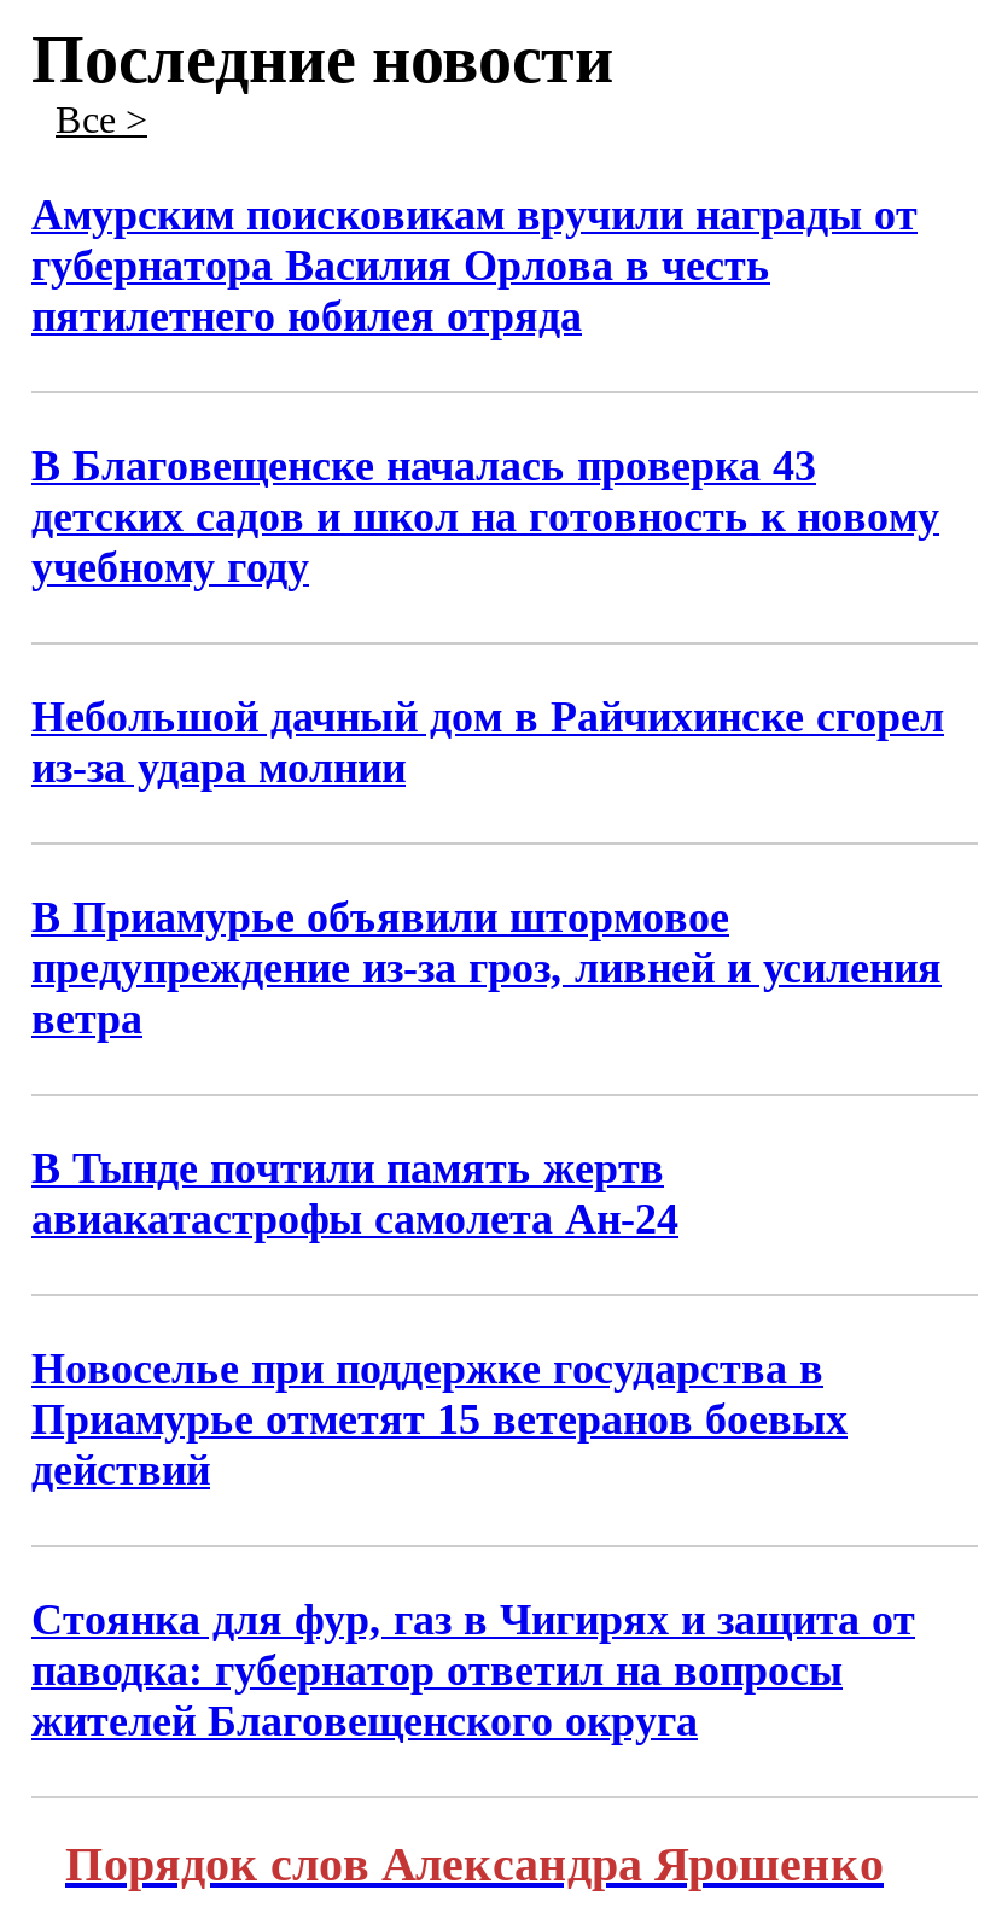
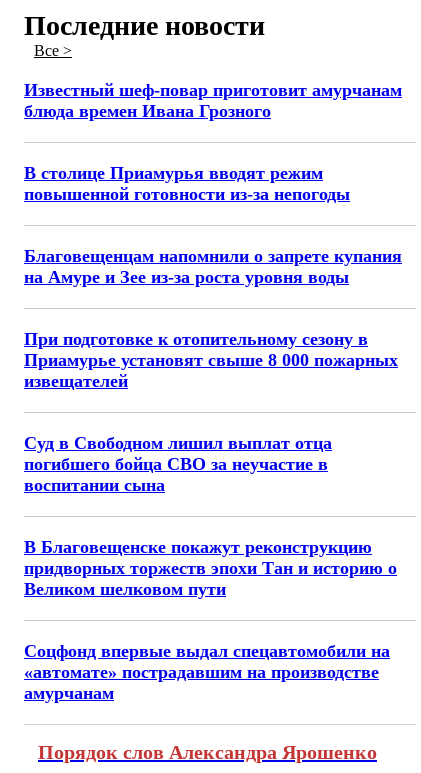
[31,191,918,341] Амурским поисковикам вручили награды от | губернатора Василия Орлова в честь | пятилетнего юбилея отряда -> [24,80,402,121] Известный шеф-повар приготовит амурчанам | блюда времен Ивана Грозного
[31,442,939,592] В Благовещенске началась проверка 43 | детских садов и школ на готовность к новому | учебному году -> [24,163,350,204] В столице Приамурья вводят режим | повышенной готовности из-за непогоды
[31,694,944,792] Небольшой дачный дом в Райчихинске сгорел | из-за удара молнии -> [24,246,402,287] Благовещенцам напомнили о запрете купания | на Амуре и Зее из-за роста уровня воды
[31,894,942,1044] В Приамурье объявили штормовое | предупреждение из-за гроз, ливней и усиления | ветра -> [24,329,398,391] При подготовке к отопительному сезону в | Приамурье установят свыше 8 000 пожарных | извещателей
[31,1145,678,1244] В Тынде почтили память жертв | авиакатастрофы самолета Ан-24 -> [24,433,332,495] Суд в Свободном лишил выплат отца | погибшего бойца СВО за неучастие в | воспитании сына
[31,1345,848,1495] Новоселье при поддержке государства в | Приамурье отметят 15 ветеранов боевых | действий -> [24,537,397,599] В Благовещенске покажут реконструкцию | придворных торжеств эпохи Тан и историю о | Великом шелковом пути
[31,1596,915,1746] Стоянка для фур, газ в Чигирях и защита от | паводка: губернатор ответил на вопросы | жителей Благовещенского округа -> [24,641,390,703] Соцфонд впервые выдал спецавтомобили на | «автомате» пострадавшим на производстве | амурчанам

